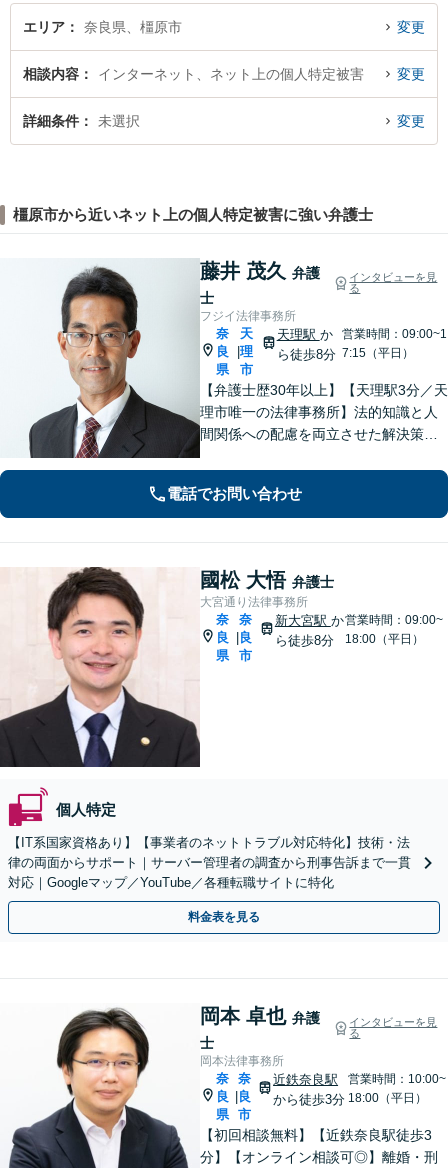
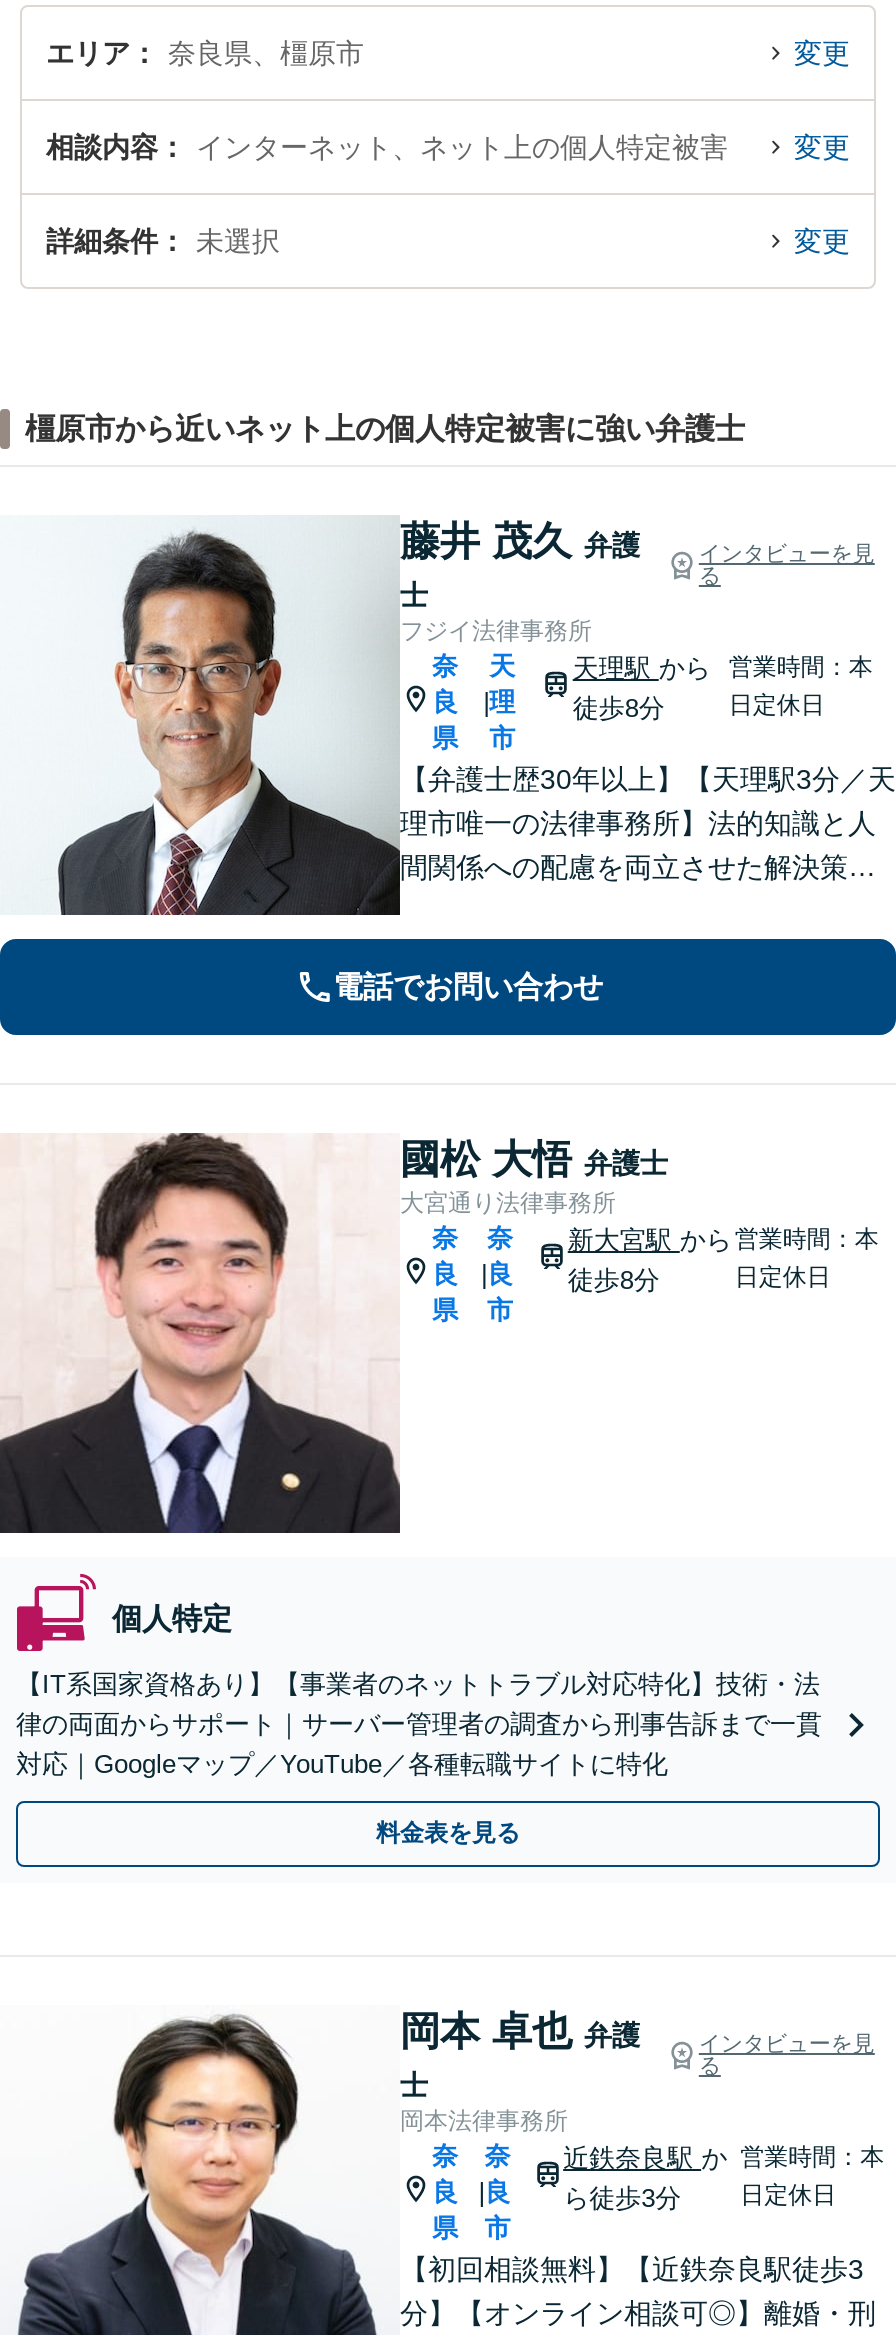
[342,326,447,359] 営業時間：09:00~1 | 7:15（平日） -> [729,652,873,718] 営業時間：本 | 日定休日
[345,612,443,645] 営業時間：09:00~ | 18:00（平日） -> [735,1224,879,1290] 営業時間：本 | 日定休日
[348,1071,446,1104] 営業時間：10:00~ | 18:00（平日） -> [740,2142,884,2208] 営業時間：本 | 日定休日

